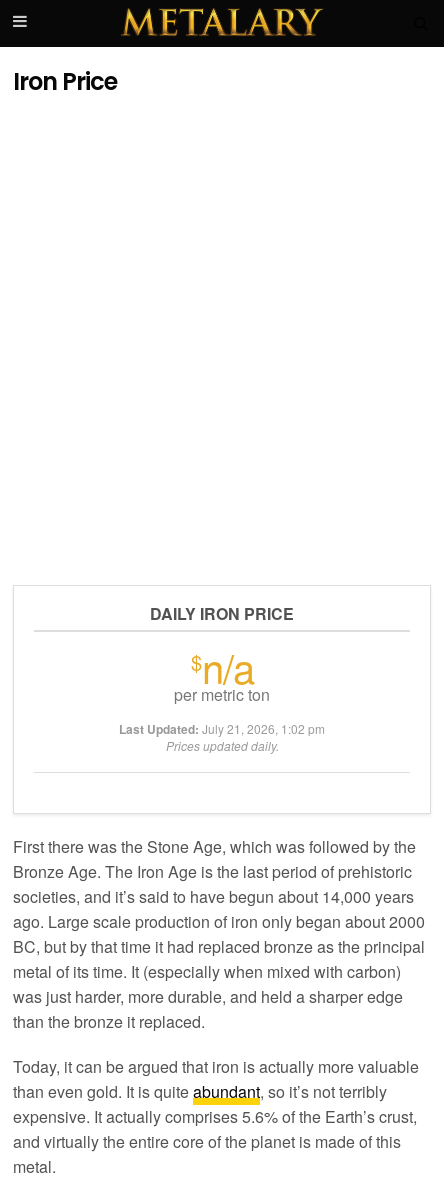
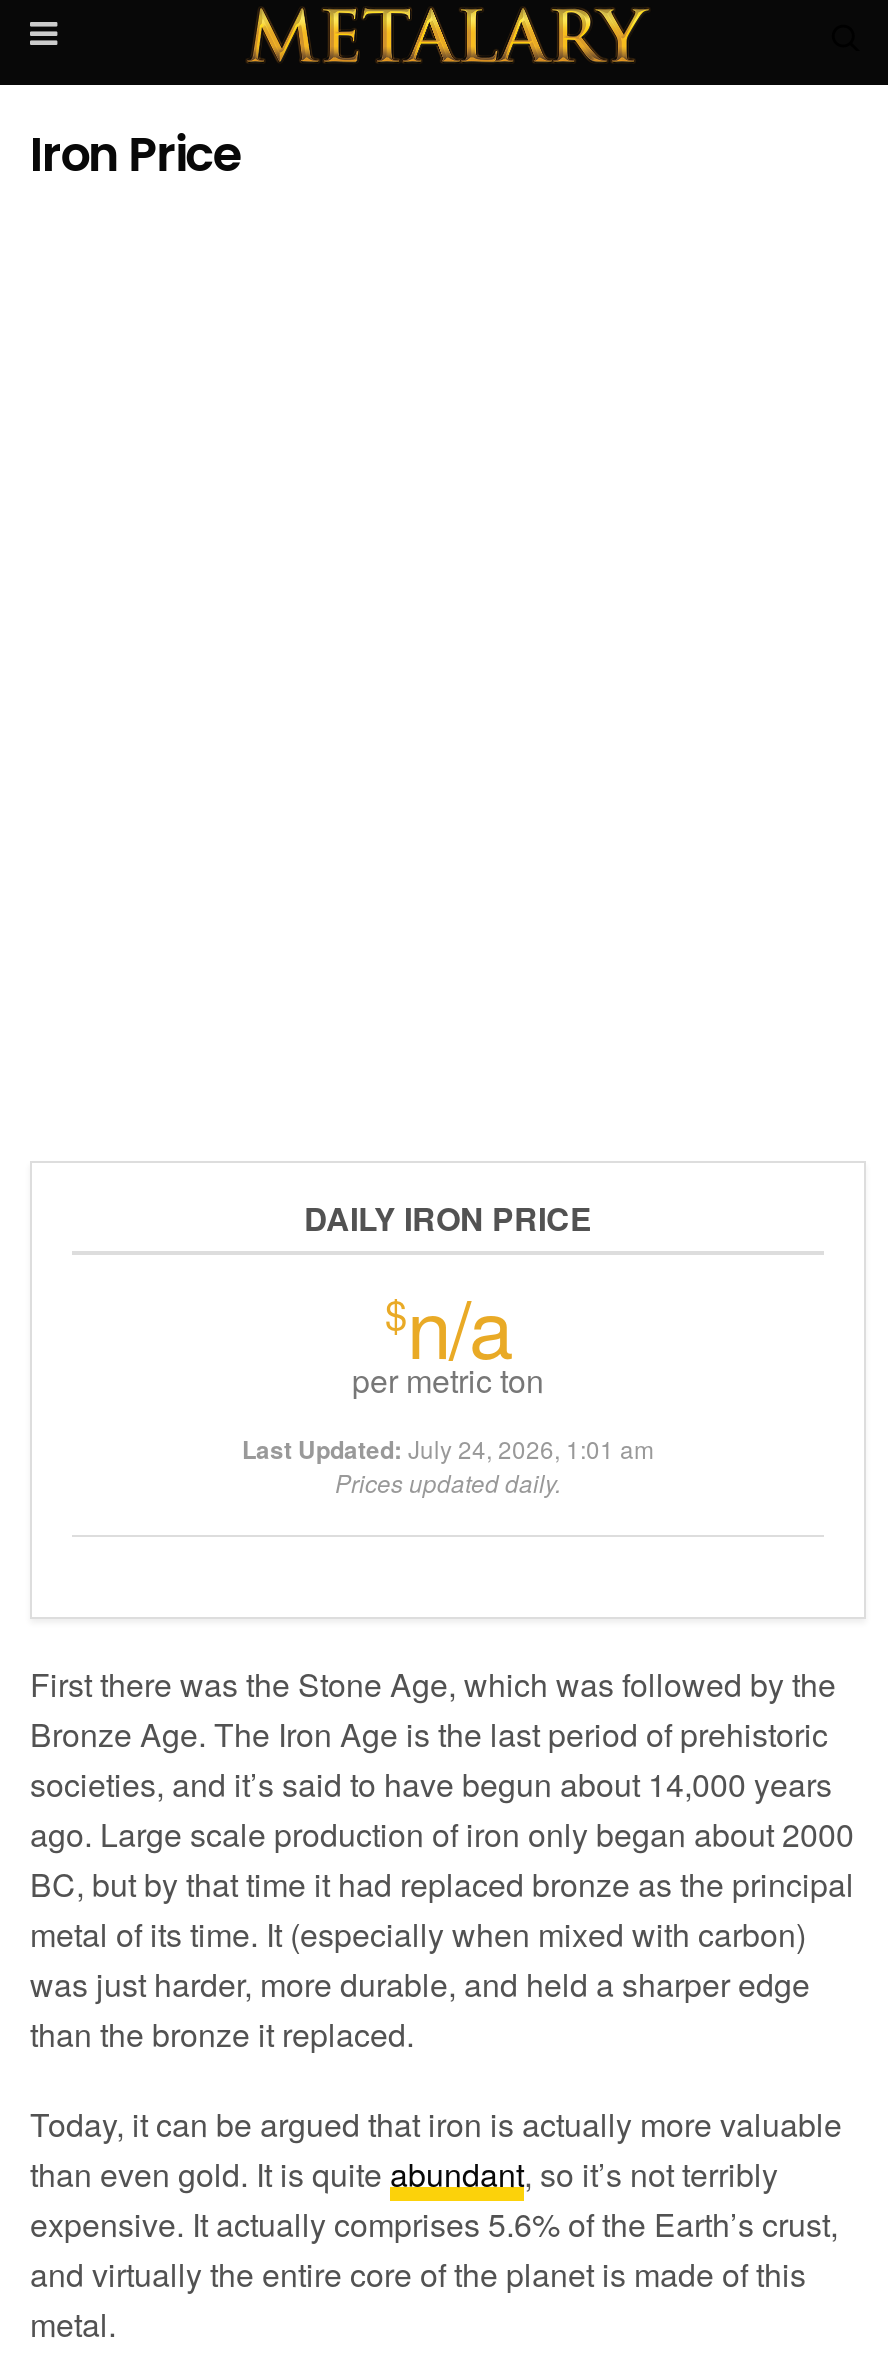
[119,720,325,738] Last Updated: July 21, 2026, 1:02 pm -> [242,1431,654,1467] Last Updated: July 24, 2026, 1:01 am

